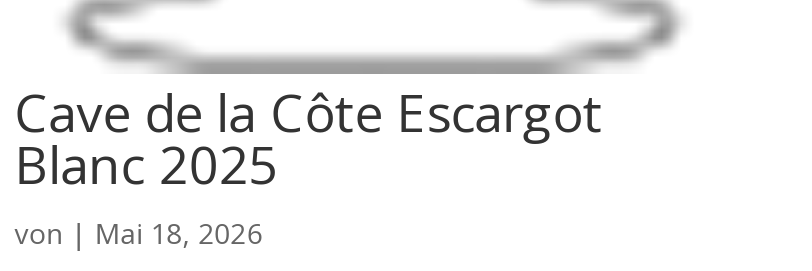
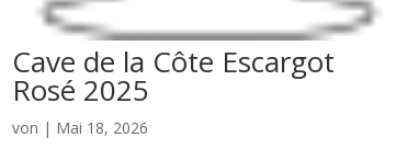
[15,128,279,200] Blanc 2025 -> [12,70,149,109] Rosé 2025

